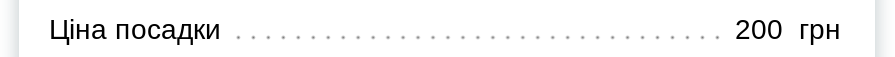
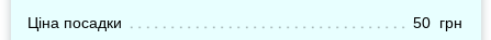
[735,13,841,45] 200 грн -> [413,14,462,31] 50 грн

